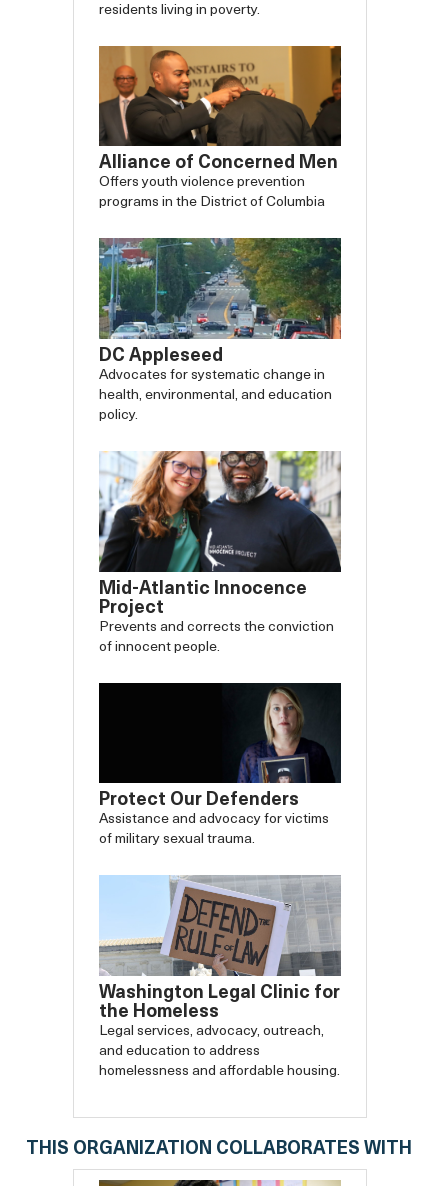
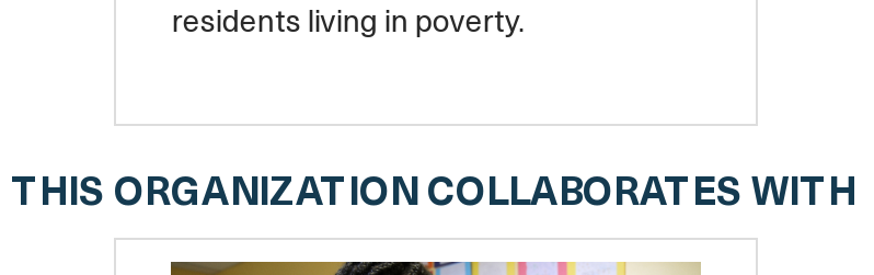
[98,45,342,210] [image] | Alliance of Concerned Men | Offers youth violence prevention | programs in the District of Columbia -> none
[98,237,342,423] [image] | DC Appleseed | Advocates for systematic change in | health, environmental, and education | policy. -> none
[98,450,342,655] [image] | Mid-Atlantic Innocence | Project | Prevents and corrects the conviction | of innocent people. -> none
[99,682,342,847] [image] | Protect Our Defenders | Assistance and advocacy for victims | of military sexual trauma. -> none
[99,875,341,1079] [image] | Washington Legal Clinic for | the Homeless | Legal services, advocacy, outreach, | and education to address | homelessness and affordable housing. -> none

